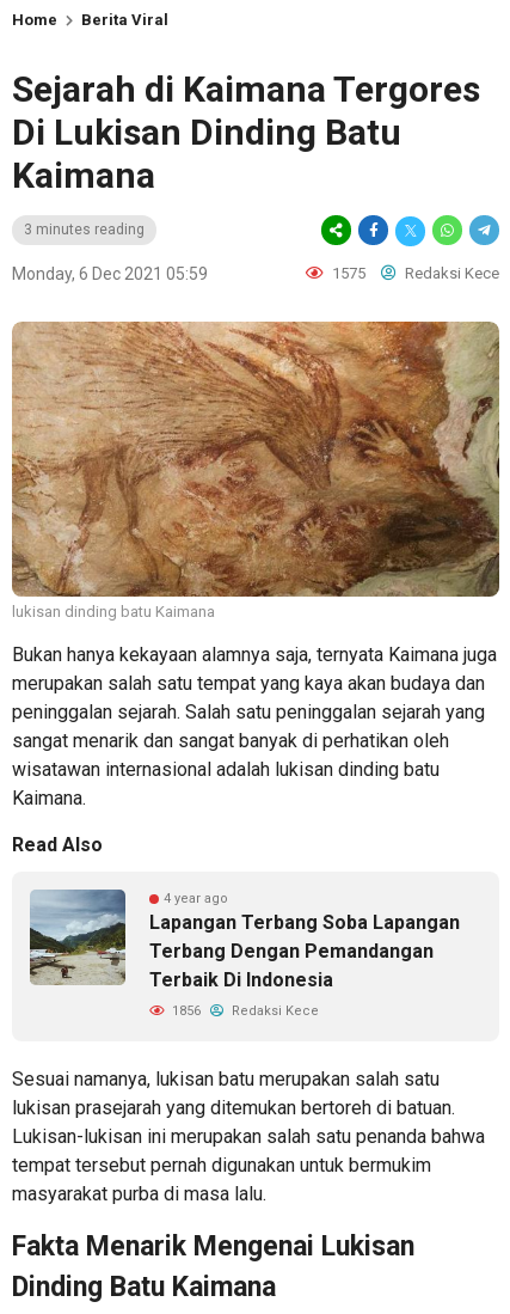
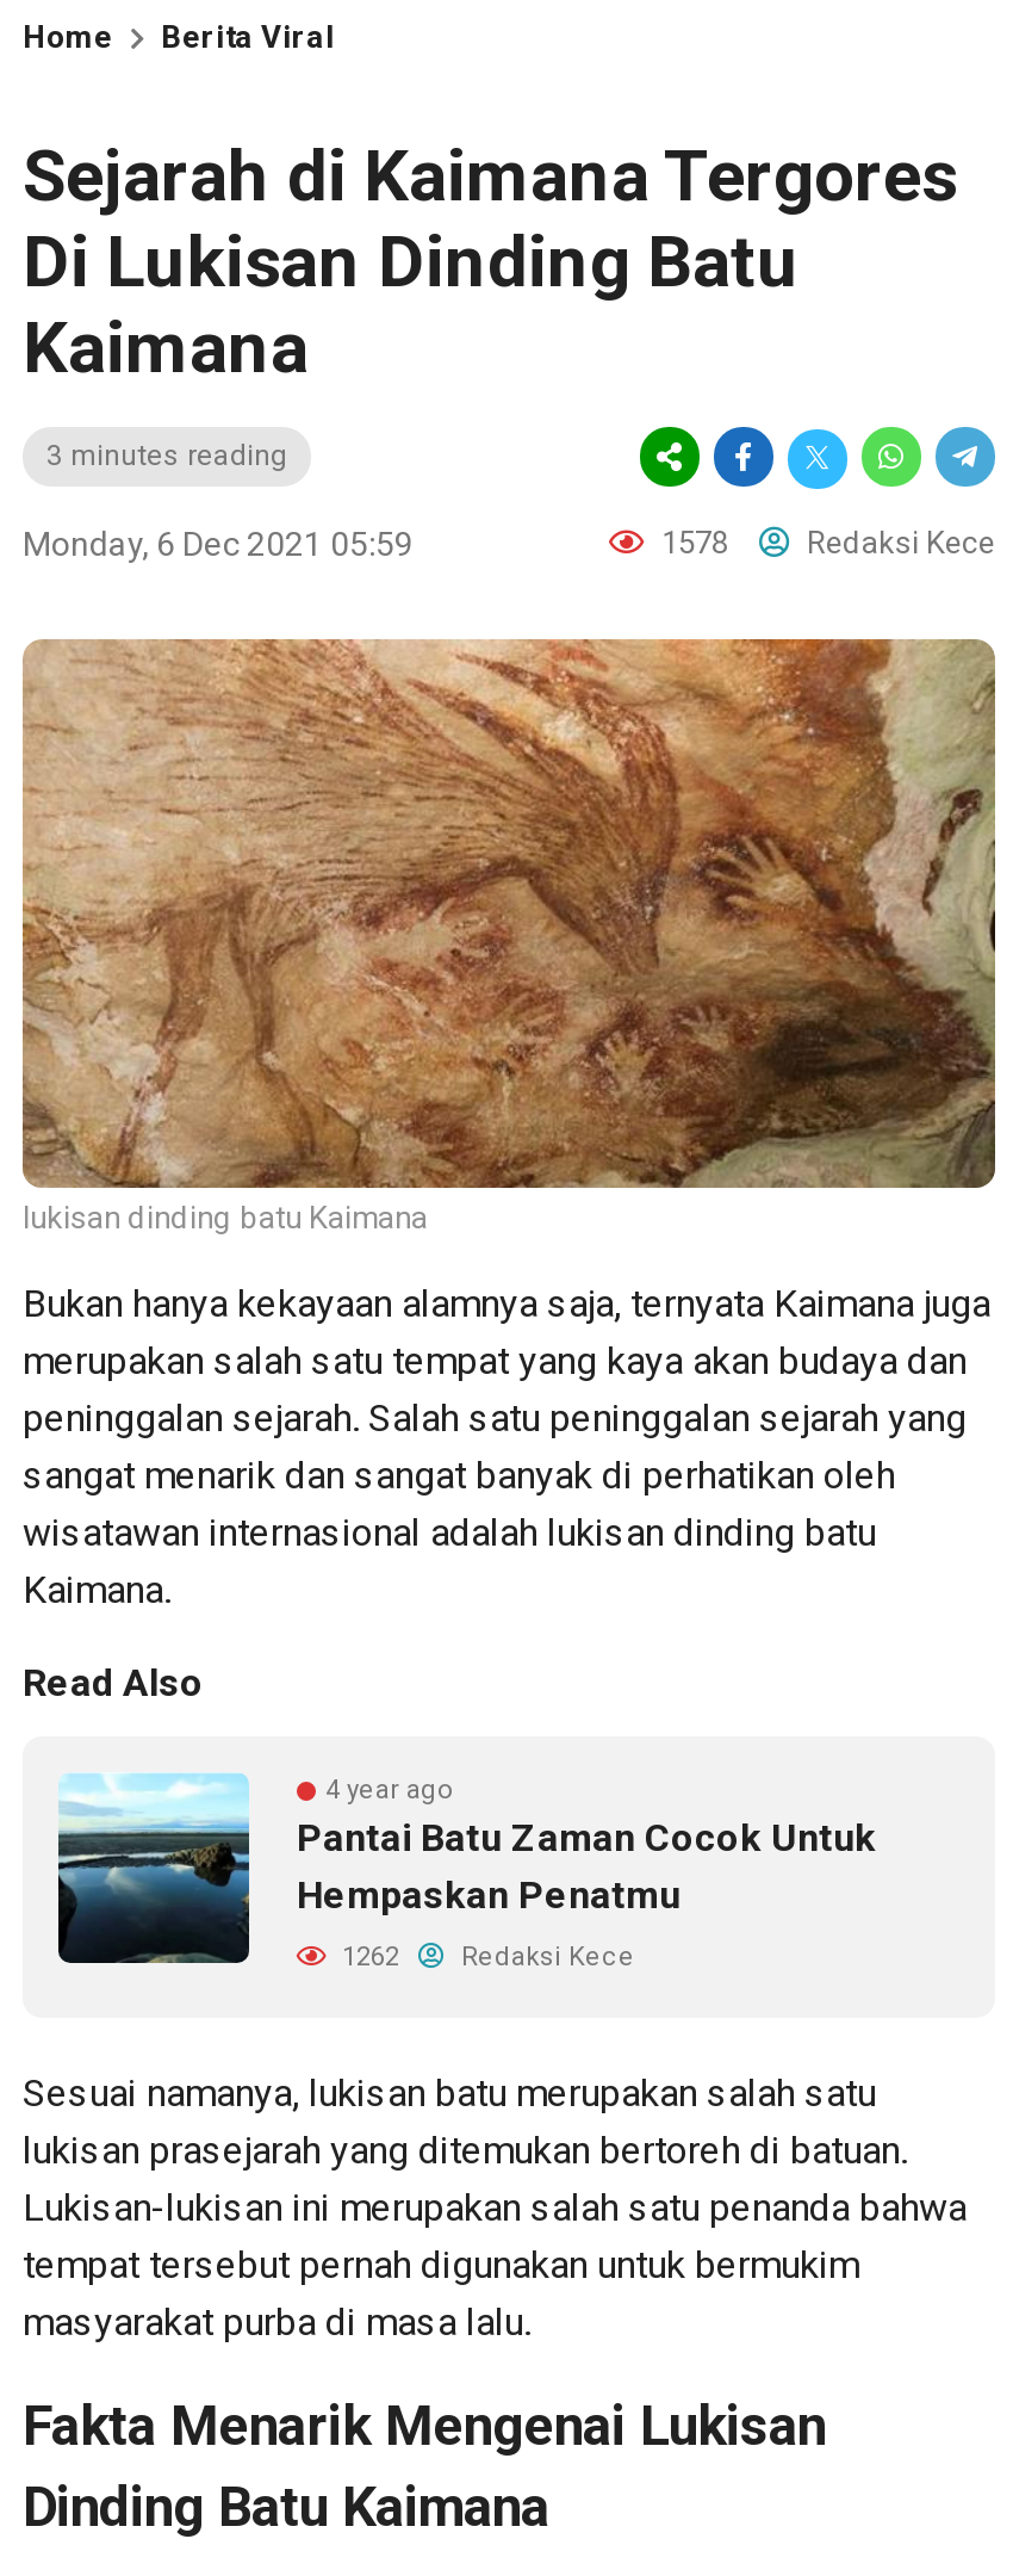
[328,264,499,282] 1575 Redaksi Kece -> [654,525,995,561] 1578 Redaksi Kece
[30,888,460,991] [image] | Lapangan Terbang Soba Lapangan | Terbang Dengan Pemandangan | Terbaik Di Indonesia -> [56,1772,876,1965] [image] | Pantai Batu Zaman Cocok Untuk | Hempaskan Penatmu
[168,1003,319,1018] 1856 Redaksi Kece -> [335,1940,635,1971] 1262 Redaksi Kece

